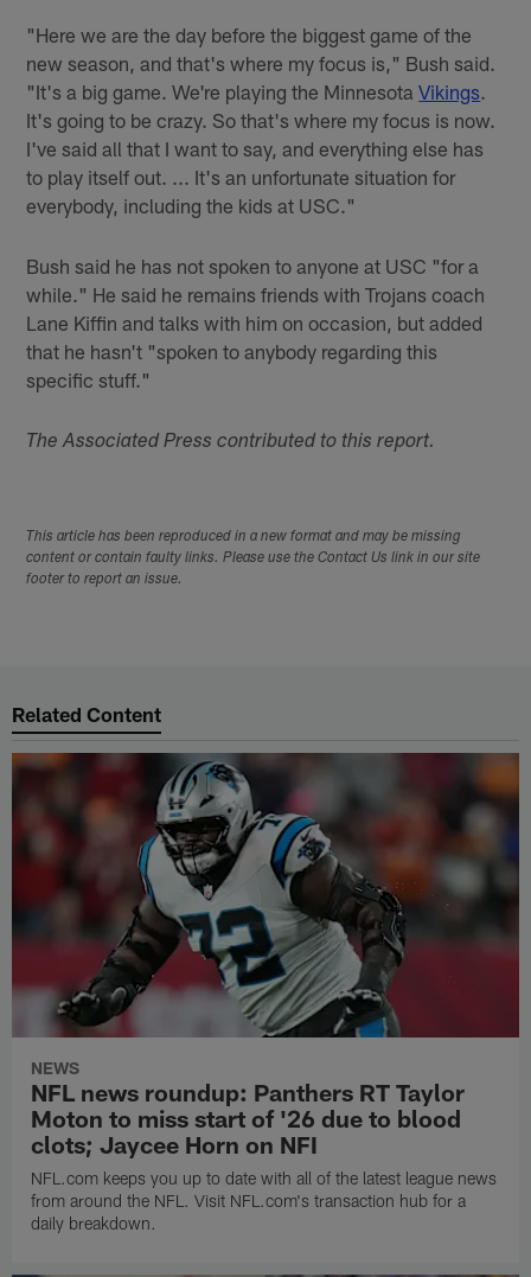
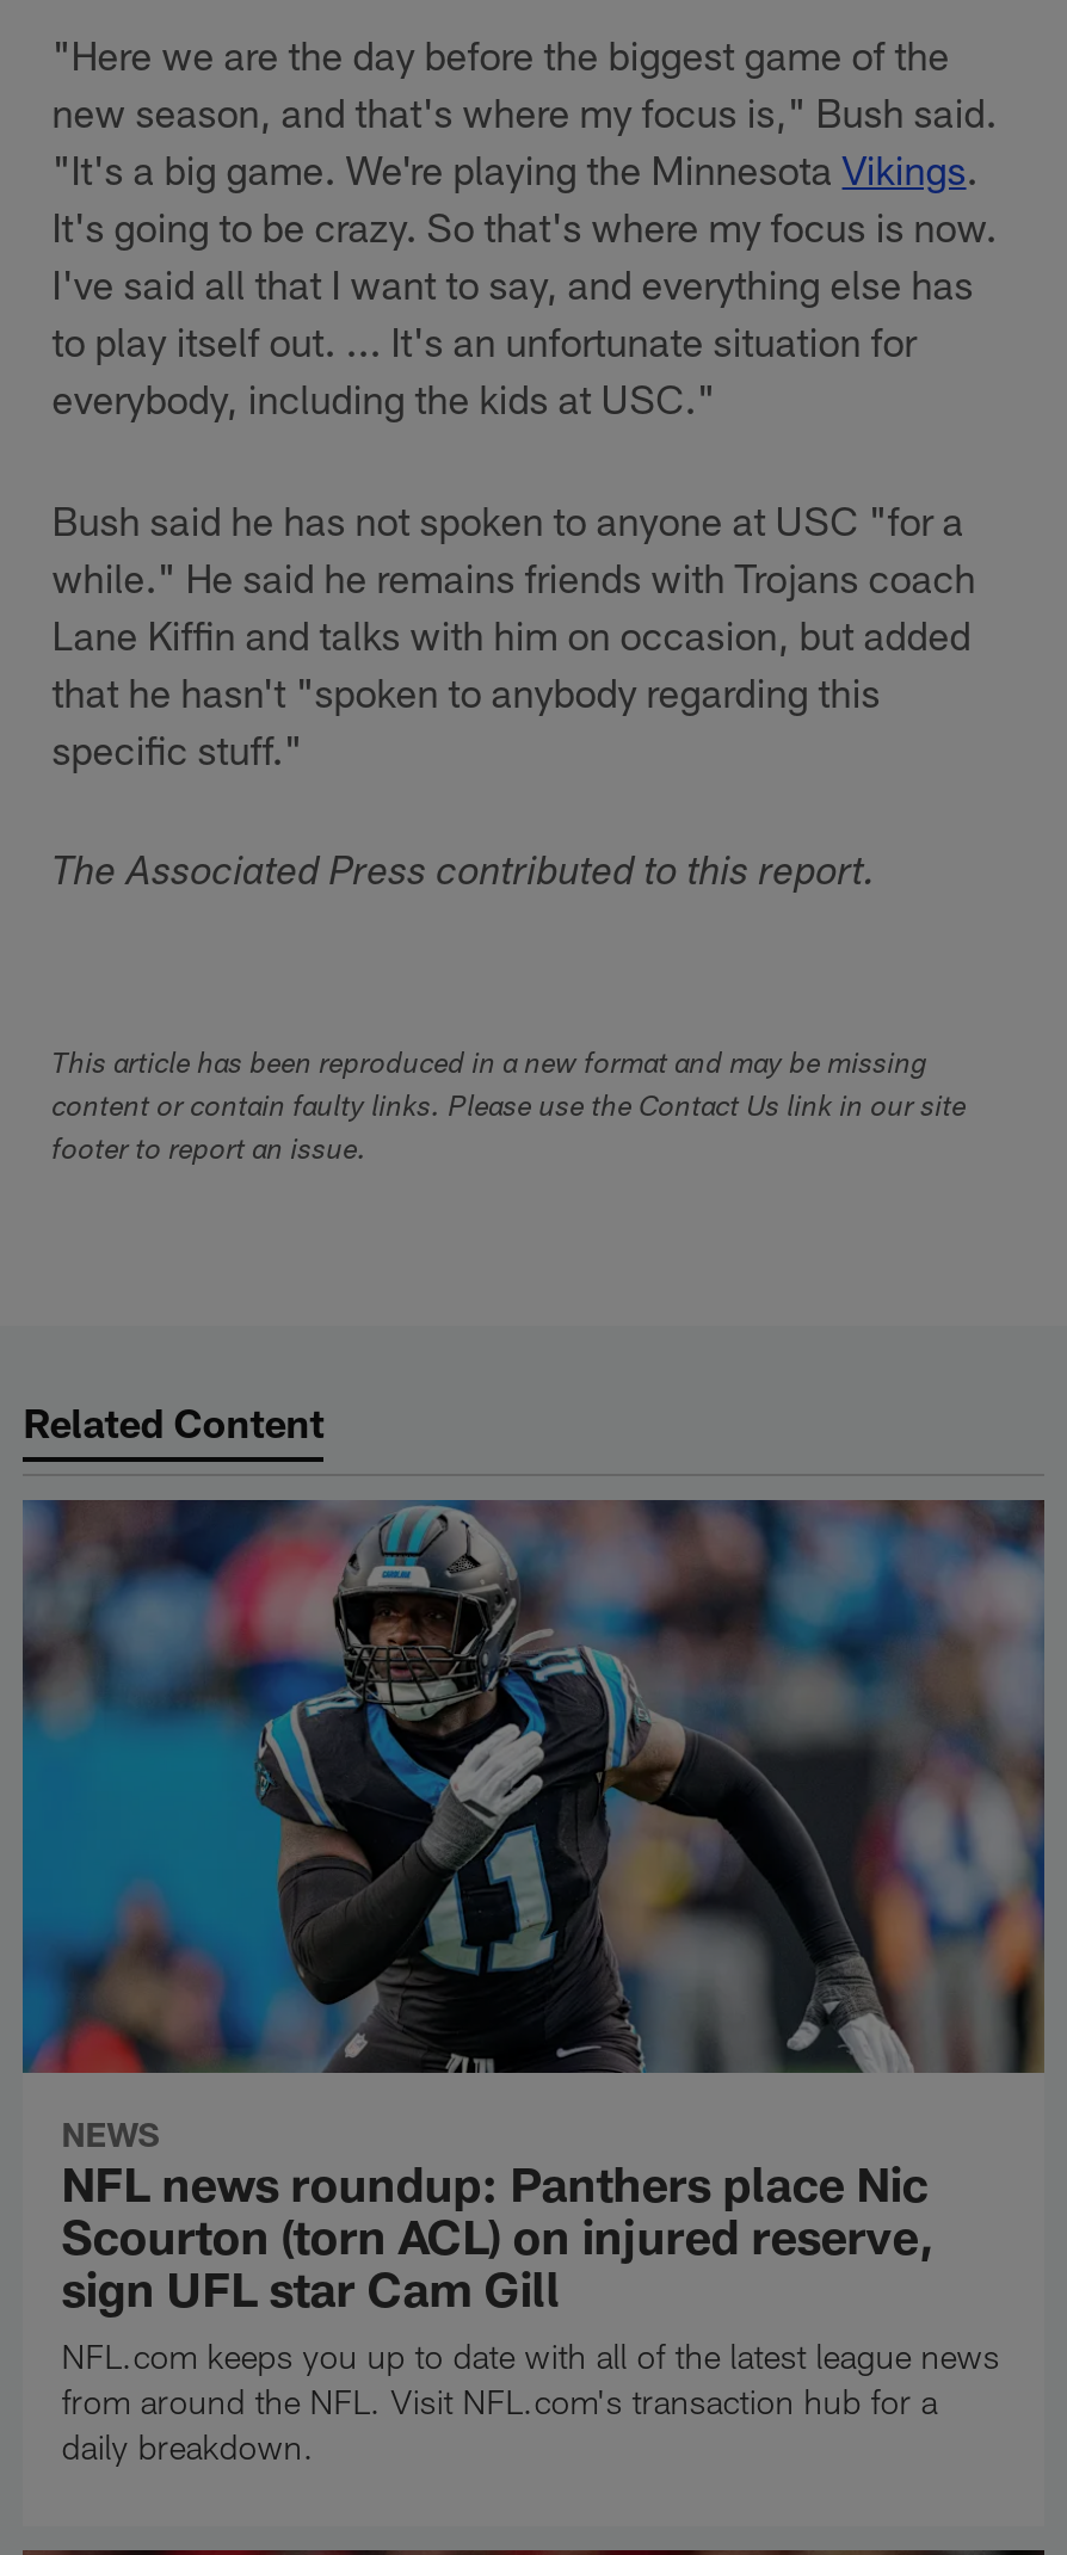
[11,752,520,1159] [image] | NFL news roundup: Panthers RT Taylor | Moton to miss start of '26 due to blood | clots; Jaycee Horn on NFI -> [20,1498,1047,2317] [image] | NFL news roundup: Panthers place Nic | Scourton (torn ACL) on injured reserve, | sign UFL star Cam Gill

